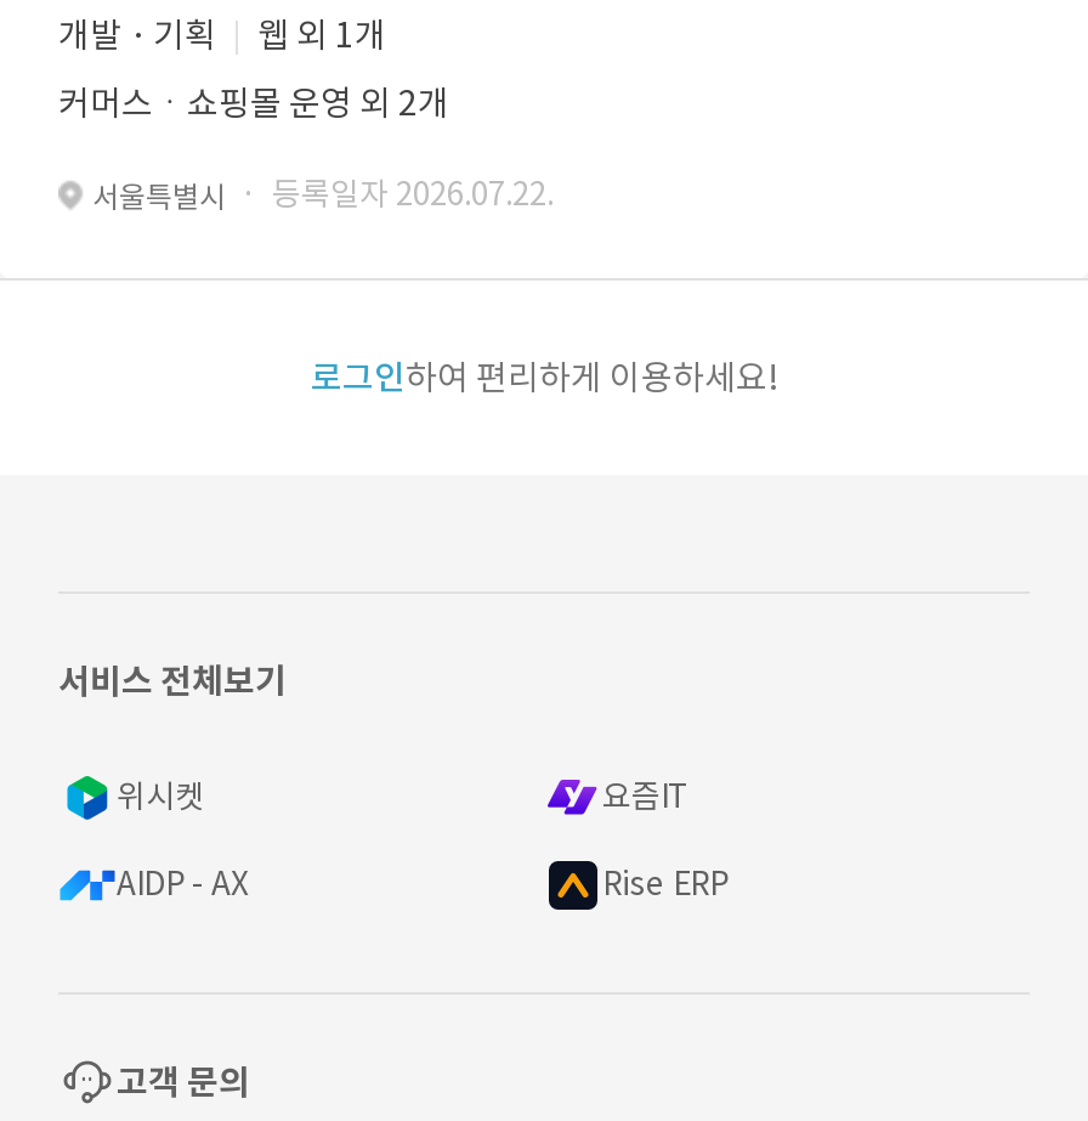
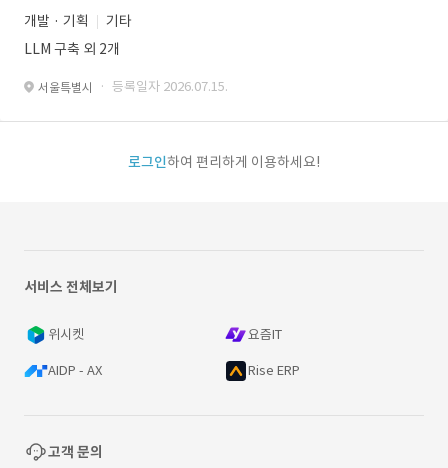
[257,13,386,57] 웹 외 1개 -> [106,12,132,30] 기타
[58,81,449,125] 커머스ㆍ쇼핑몰 운영 외 2개 -> [24,40,120,58] LLM 구축 외 2개
[92,174,554,215] 서울특별시 · 등록일자 2026.07.22. -> [38,78,228,95] 서울특별시 · 등록일자 2026.07.15.

